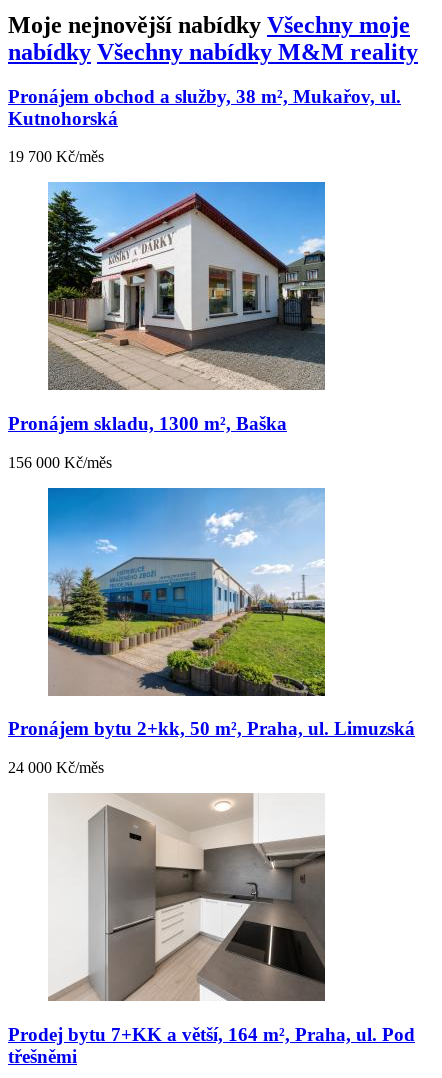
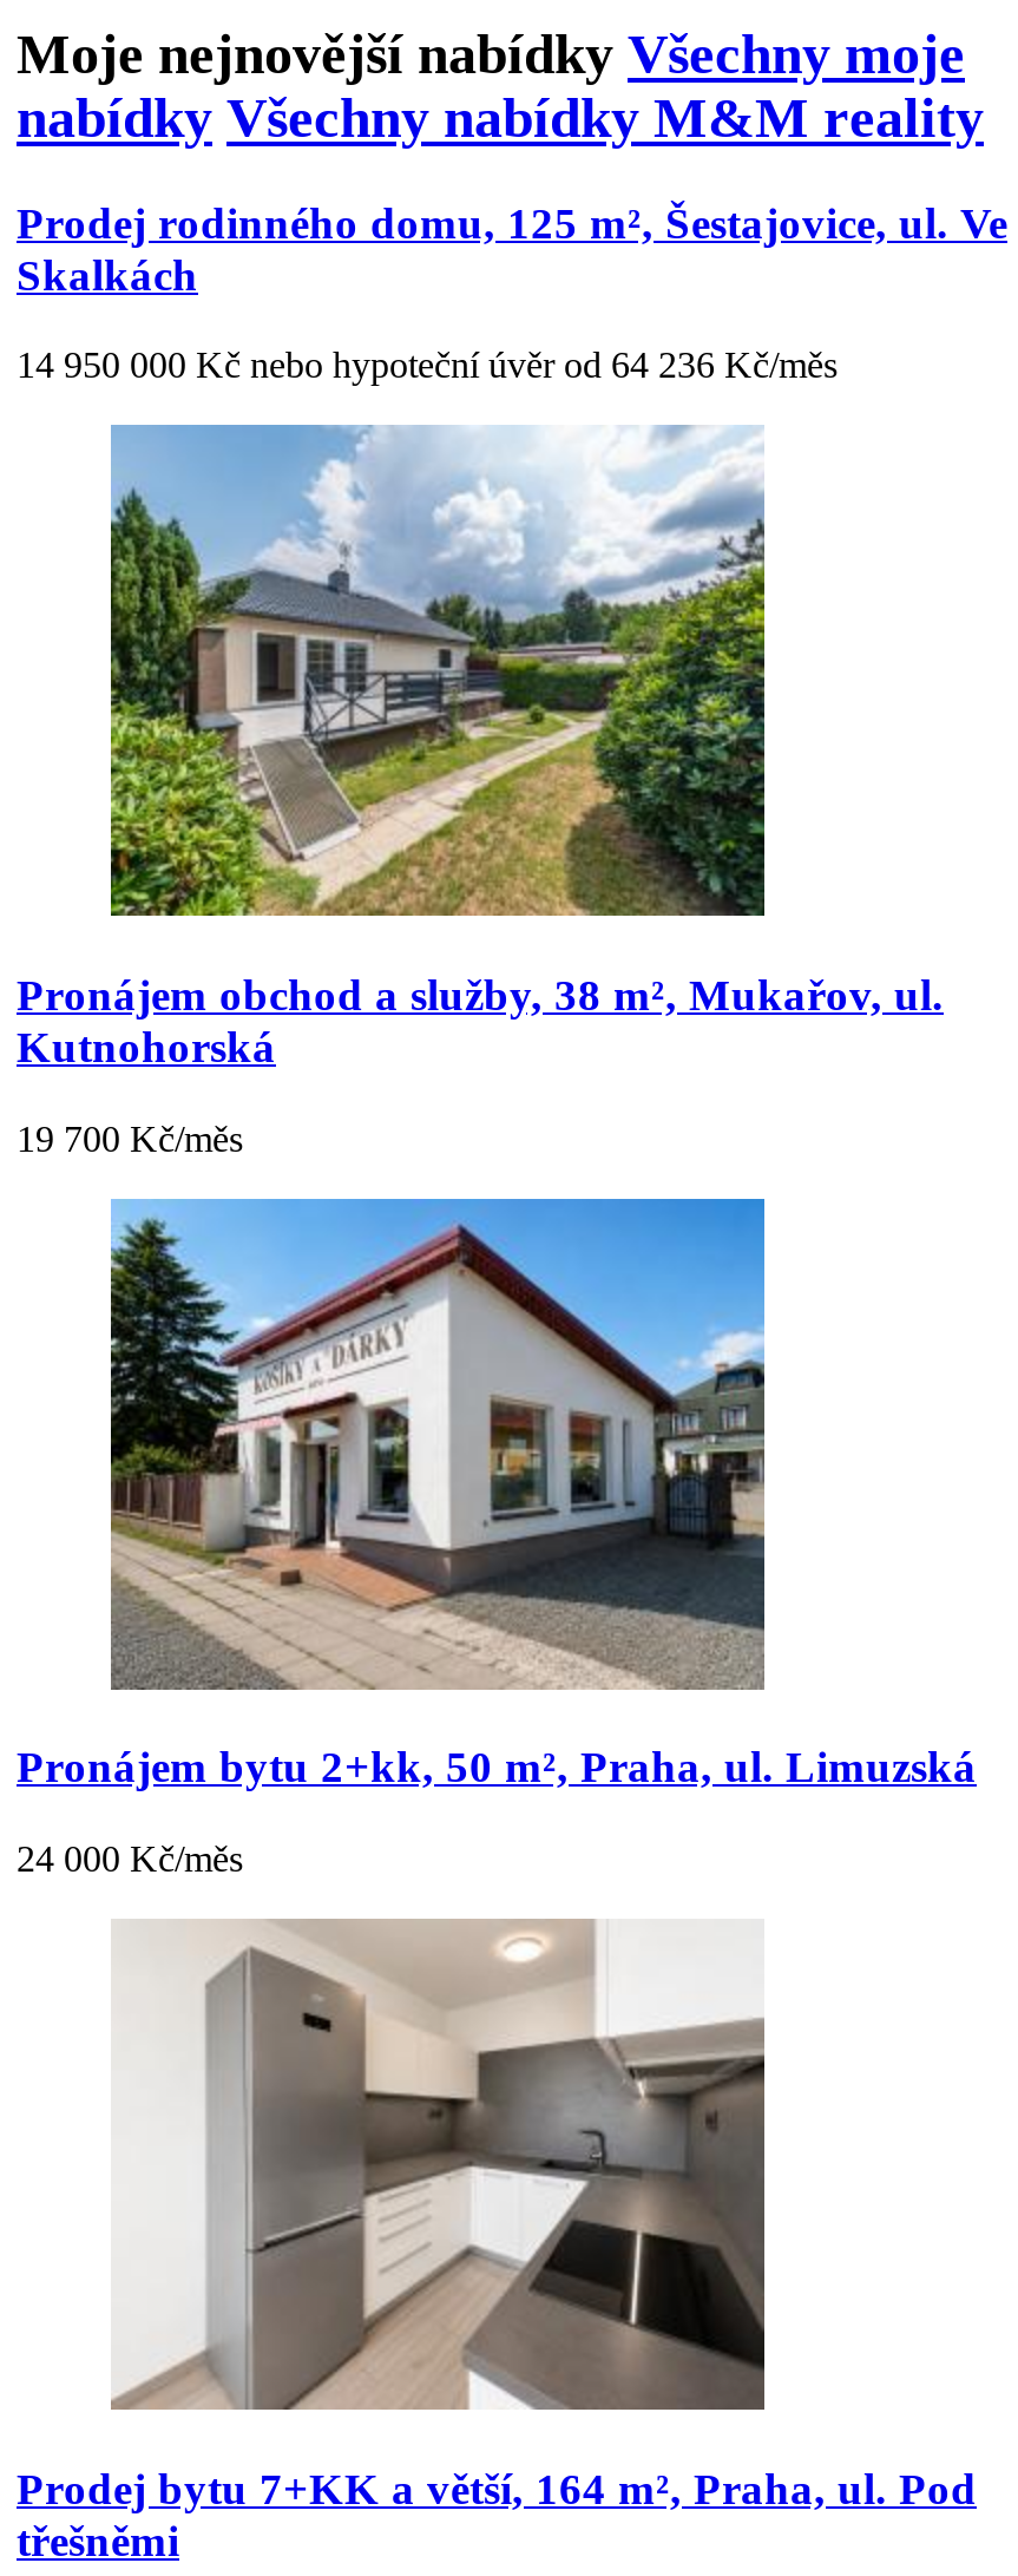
none -> [17,197,1007,385] Prodej rodinného domu, 125 m², Šestajovice, ul. Ve | Skalkách | 14 950 000 Kč nebo hypoteční úvěr od 64 236 Kč/měs
none -> [109,425,767,918] [image]
moved [8,86,401,165] -> [17,970,944,1158]: Pronájem obchod a služby, 38 m², Mukařov, ul. | Kutnohorská | 19 700 Kč/měs
moved [46,182,327,391] -> [106,1199,769,1692]: [image]
[8,413,287,471] Pronájem skladu, 1300 m², Baška | 156 000 Kč/měs -> none
[47,487,325,697] [image] -> none

